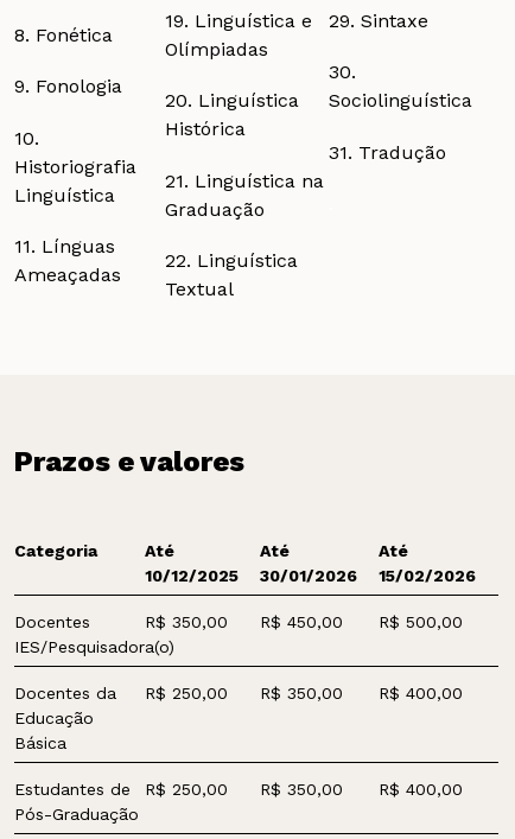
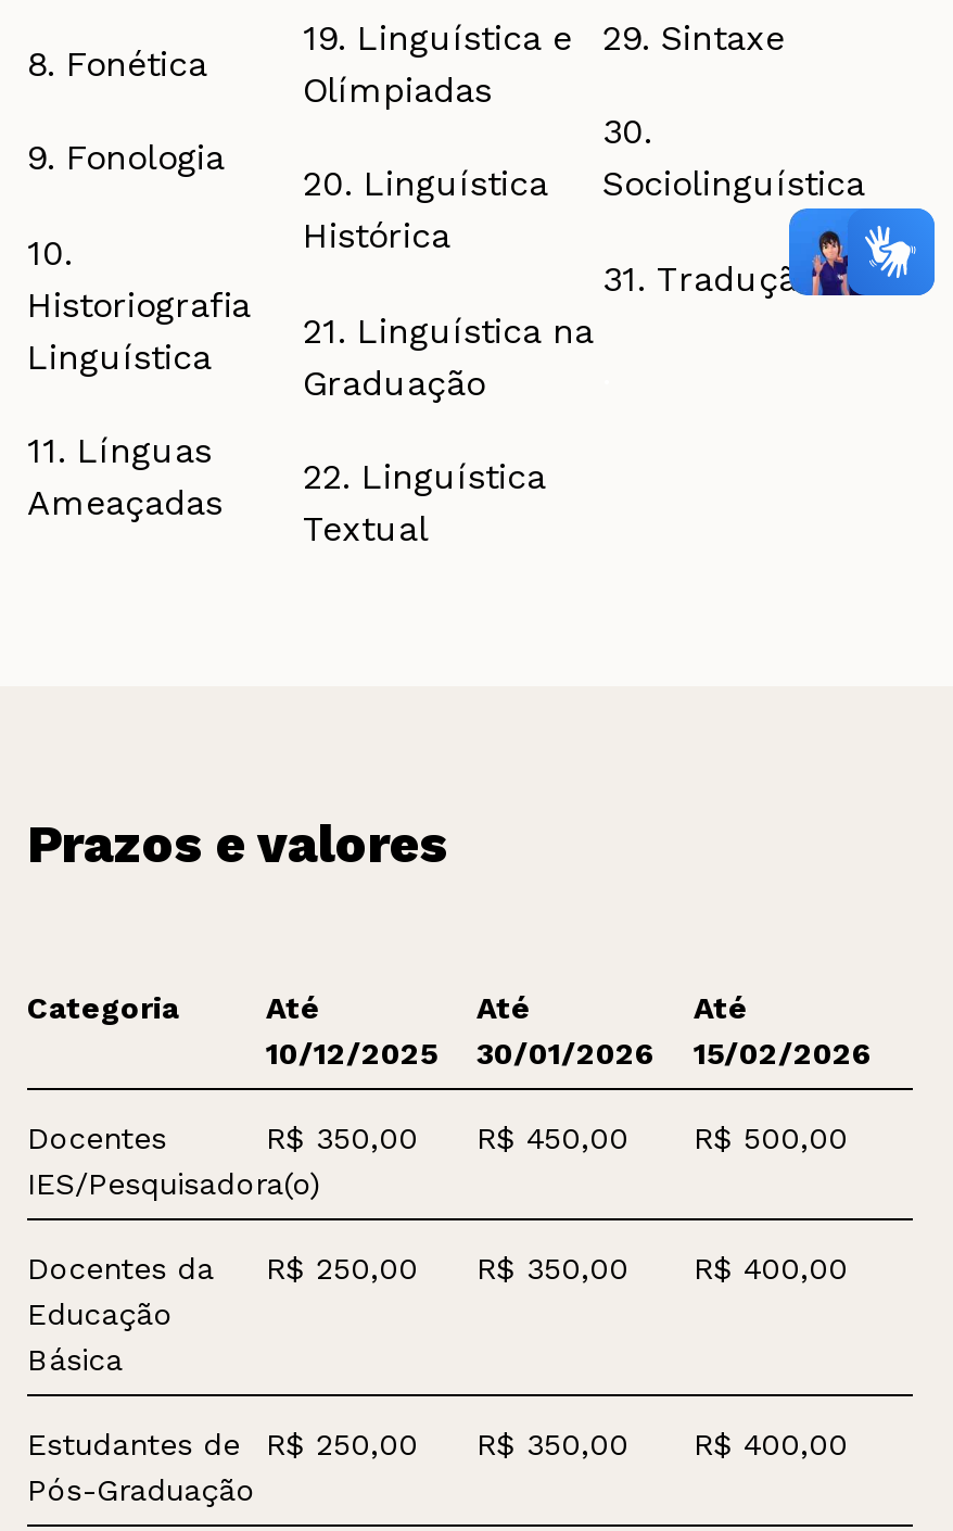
none -> [787,206,937,298] [image]

